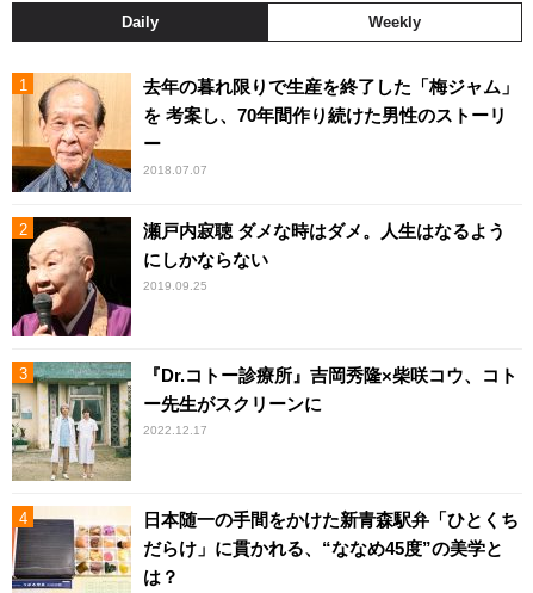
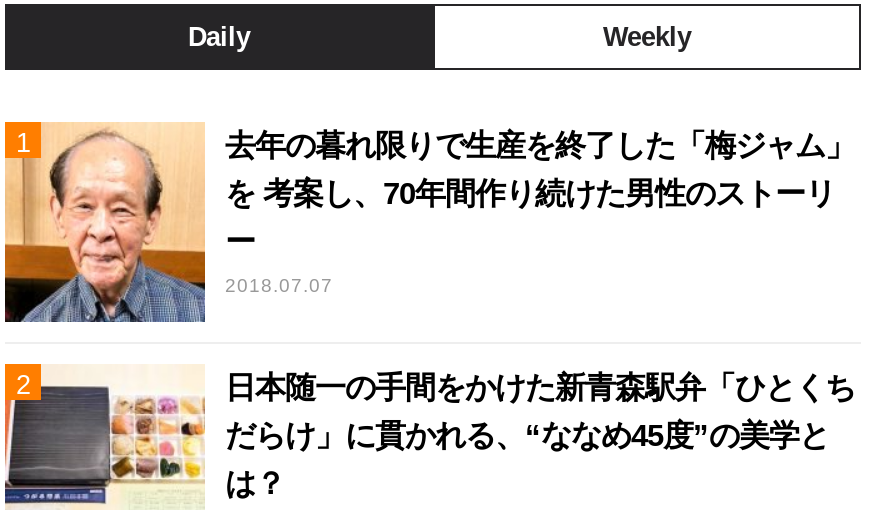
[11,216,506,338] [image] | 瀬戸内寂聴 ダメな時はダメ。人生はなるよう | にしかならない | 2019.09.25 -> none
[11,360,517,481] [image] | 『Dr.コトー診療所』吉岡秀隆×柴咲コウ、コト | ー先生がスクリーンに | 2022.12.17 -> none

